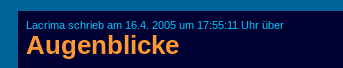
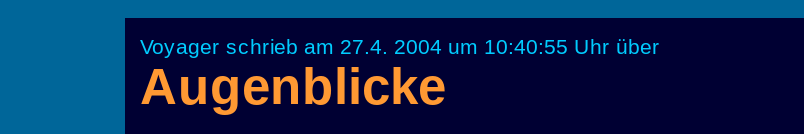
[25,19,283,31] Lacrima schrieb am 16.4. 2005 um 17:55:11 Uhr über -> [140,34,660,58] Voyager schrieb am 27.4. 2004 um 10:40:55 Uhr über

